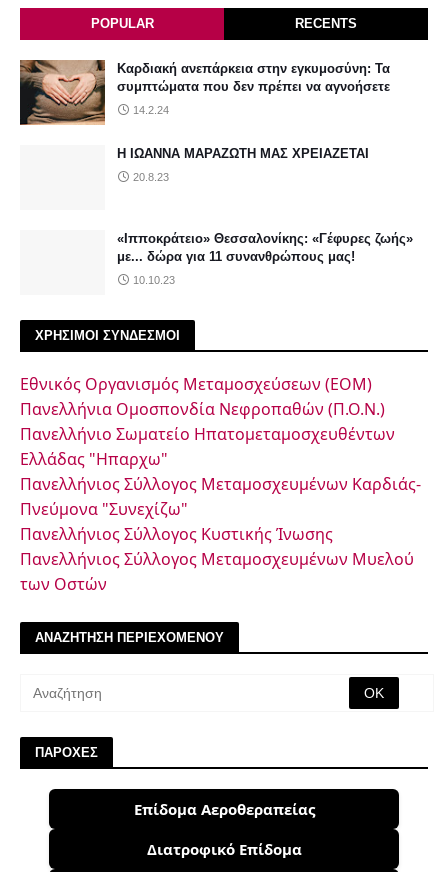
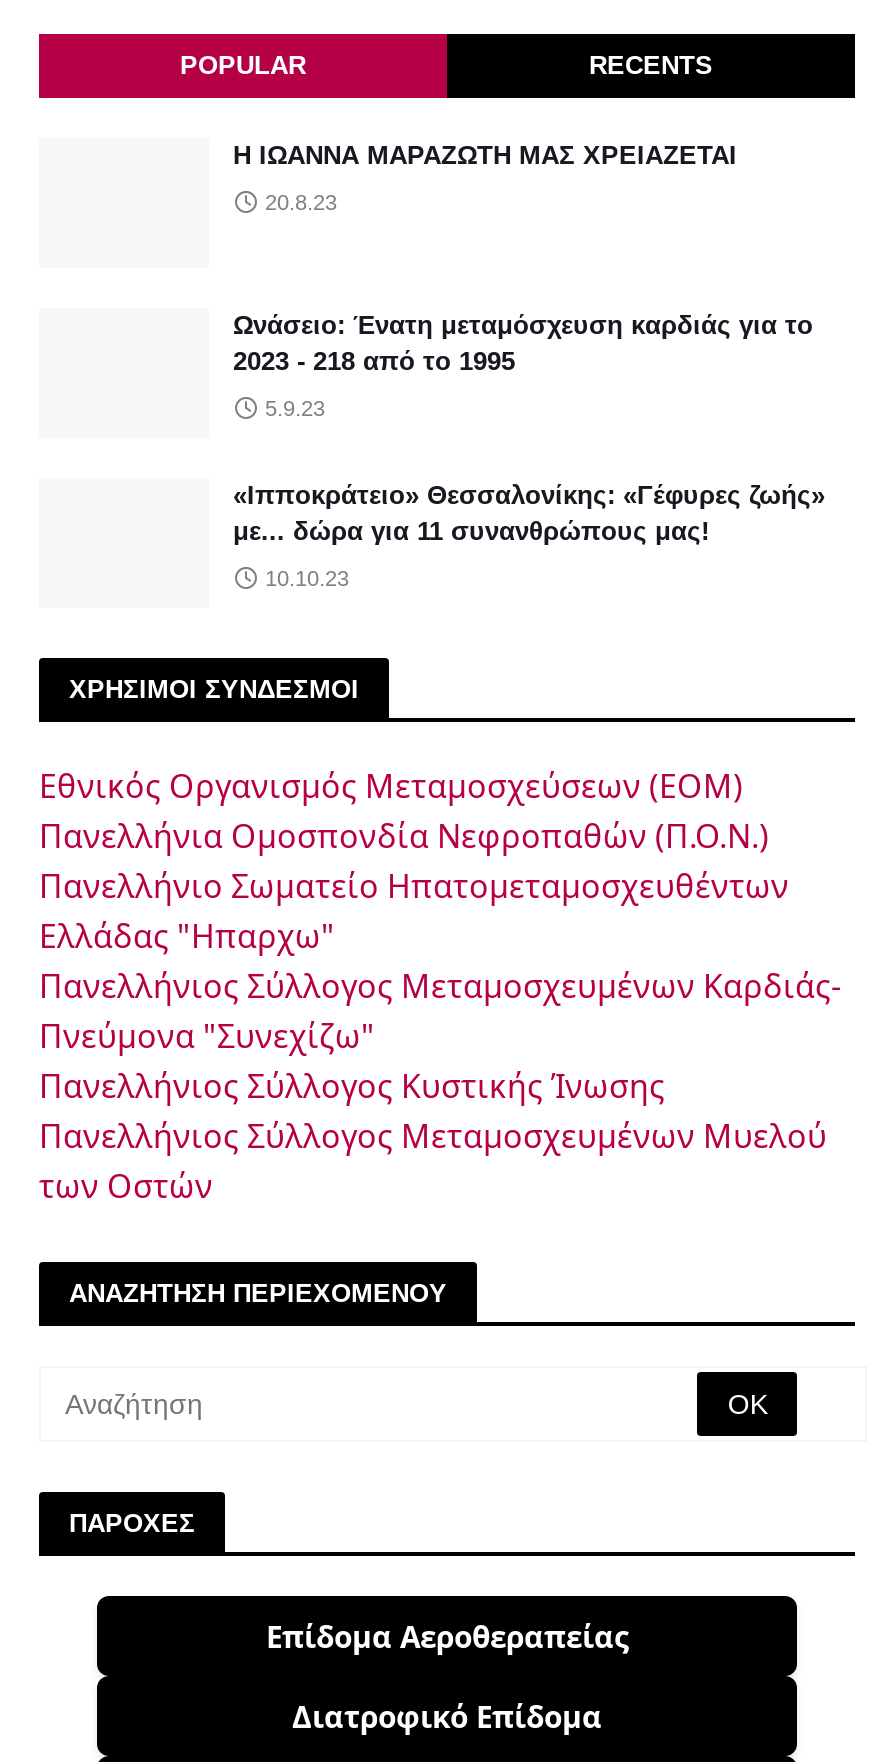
[19,59,390,126] [image] | Καρδιακή ανεπάρκεια στην εγκυμοσύνη: Τα | συμπτώματα που δεν πρέπει να αγνοήσετε | 14.2.24 -> none
moved [117,146,369,183] -> [233,140,737,214]: Η ΙΩΑΝΝΑ ΜΑΡΑΖΩΤΗ ΜΑΣ ΧΡΕΙΑΖΕΤΑΙ | 20.8.23
none -> [233,310,813,420] Ωνάσειο: Ένατη μεταμόσχευση καρδιάς για το | 2023 - 218 από το 1995 | 5.9.23

